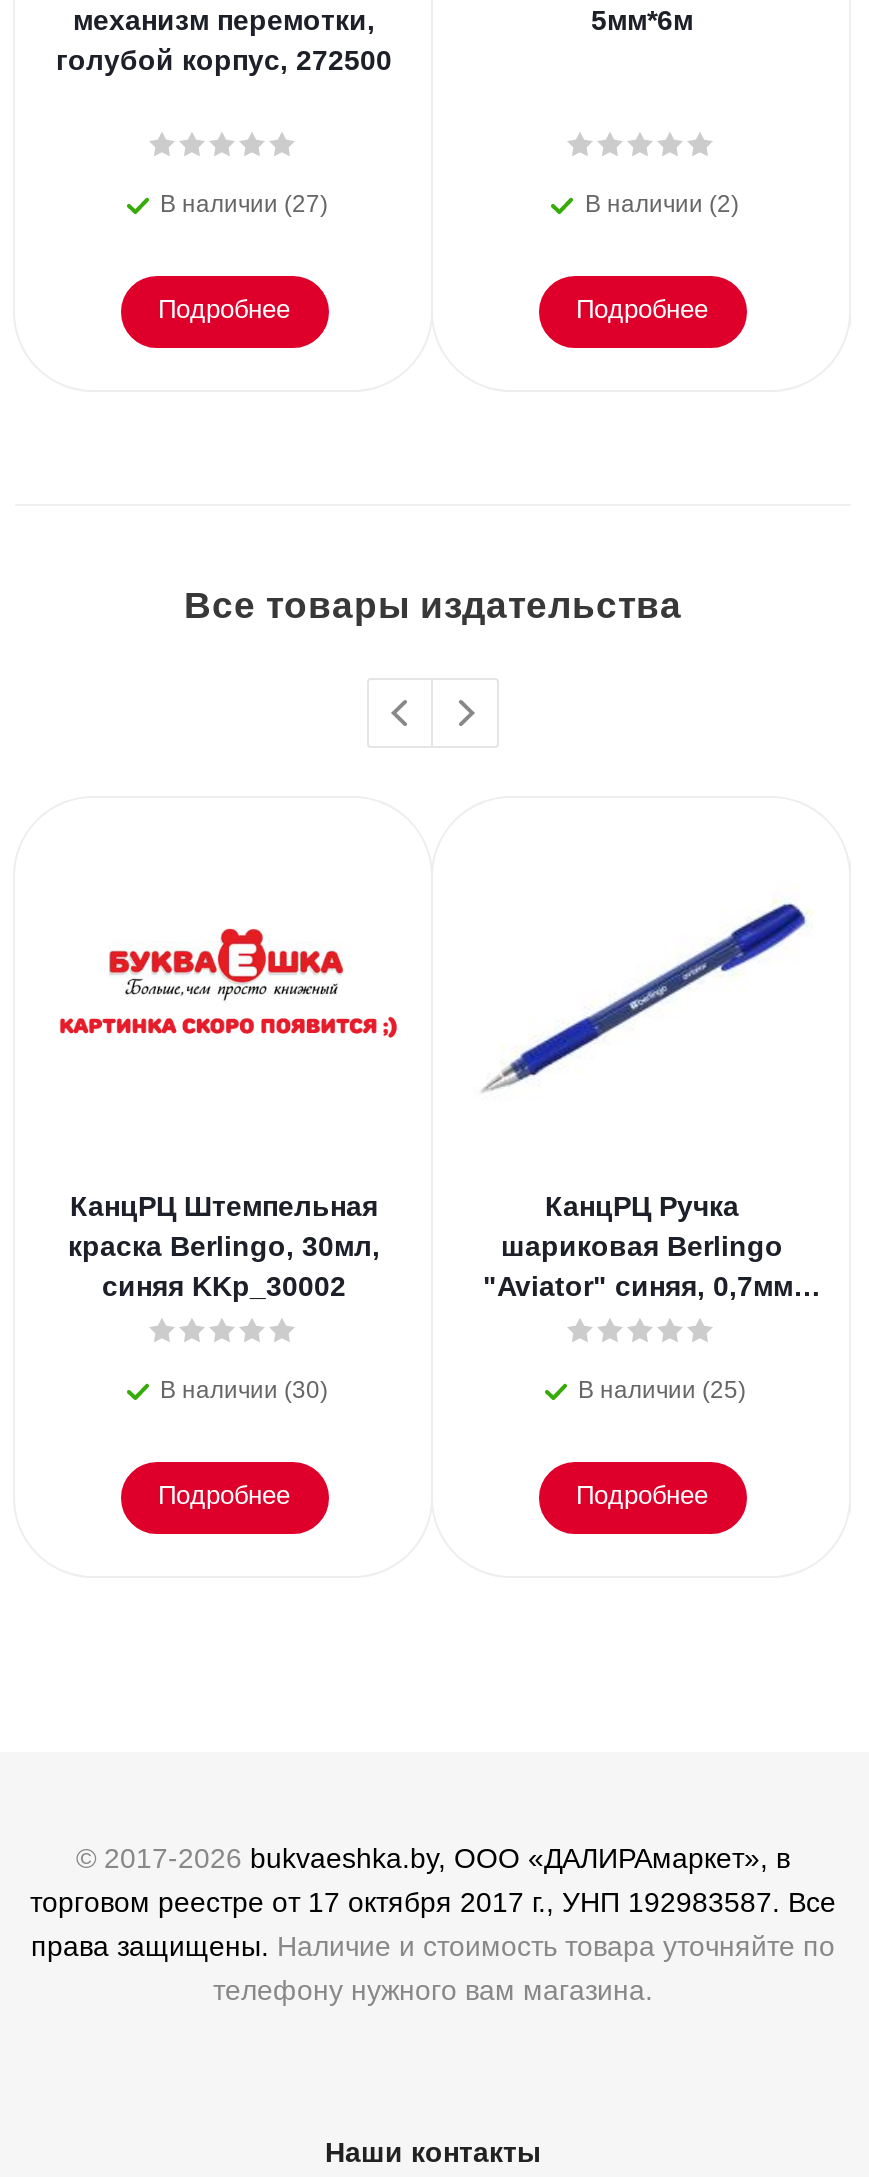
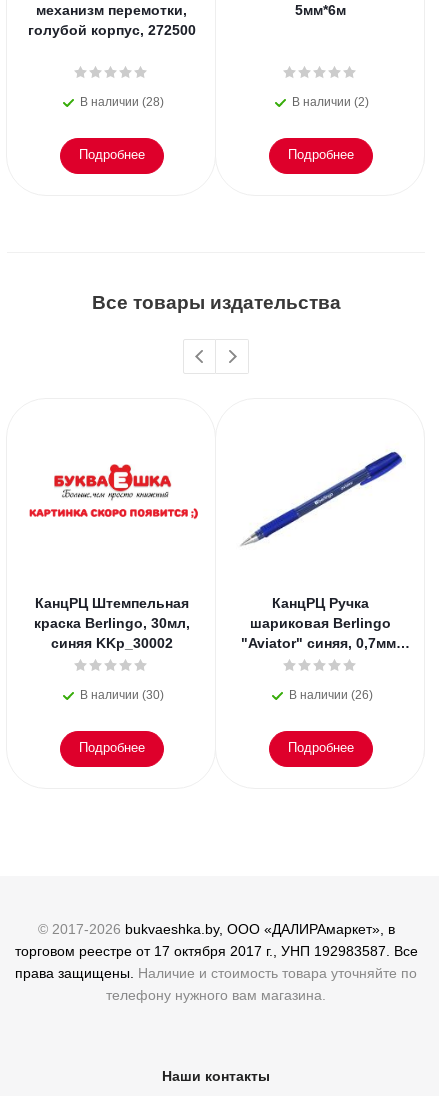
[160,190,328,218] В наличии (27) -> [79,95,163,109] В наличии (28)
[578,1376,746,1404] В наличии (25) -> [288,688,372,702] В наличии (26)

